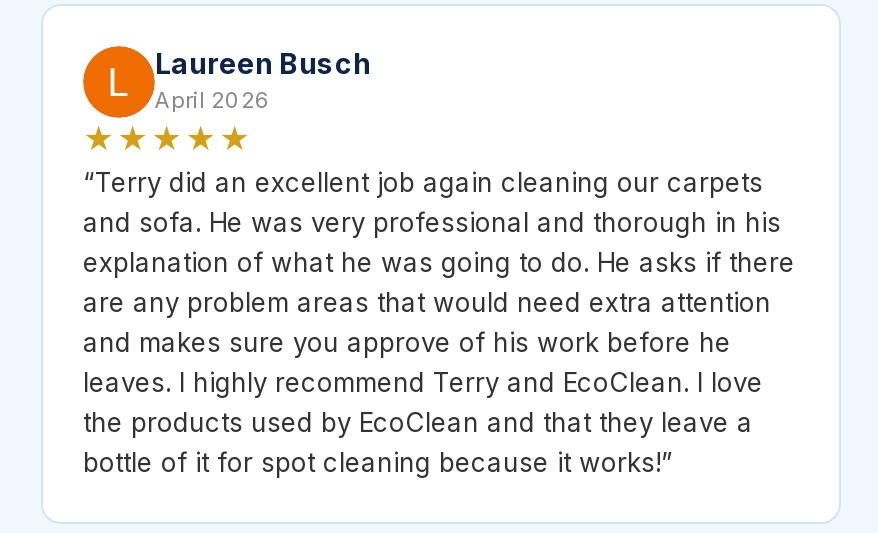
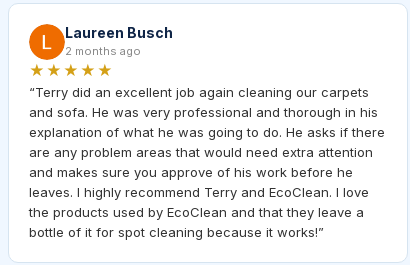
[155,86,271,114] April 2026 -> [65,44,141,58] 2 months ago

